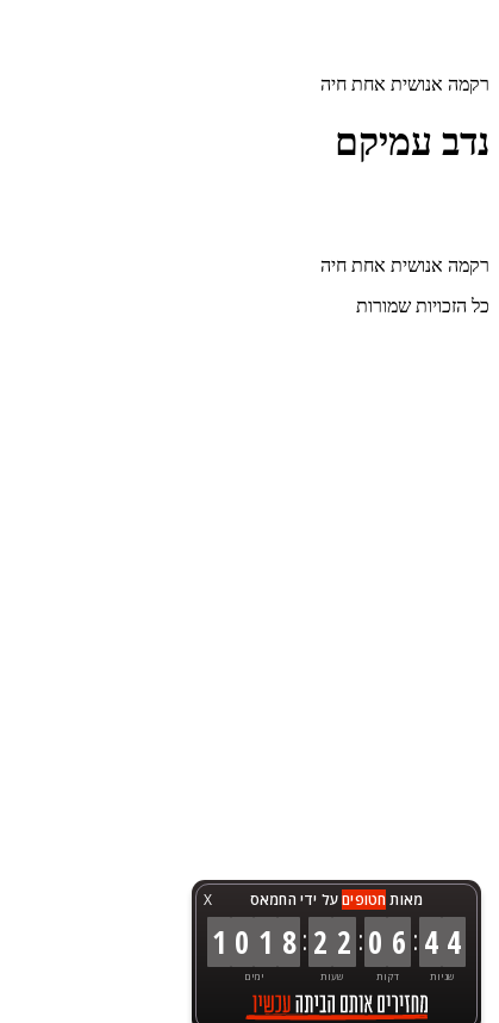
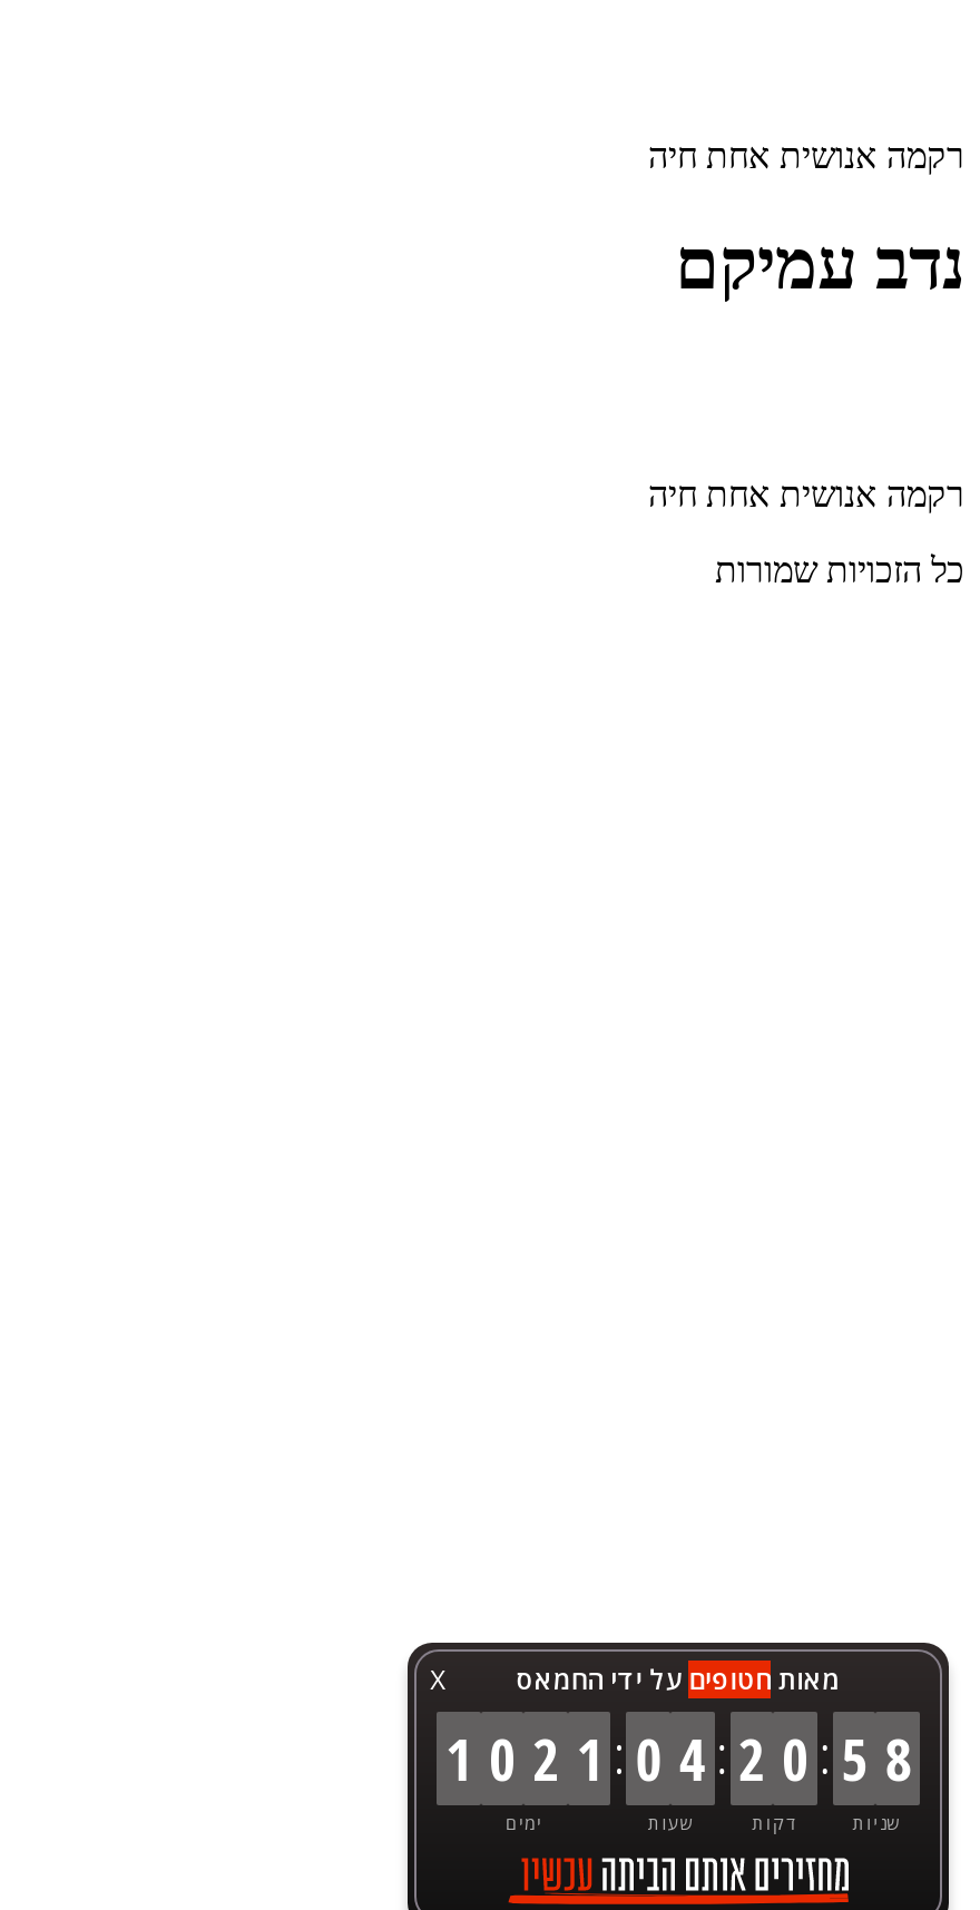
[212,920,296,963] 1 0 1 8 -> [445,1718,603,1799] 1 0 2 1
[302,919,351,963] : 2 2 -> [613,1716,706,1799] : 0 4
[357,919,406,963] : 0 6 -> [716,1716,808,1799] : 2 0
[412,919,461,963] : 4 4 -> [819,1716,911,1799] : 5 8

